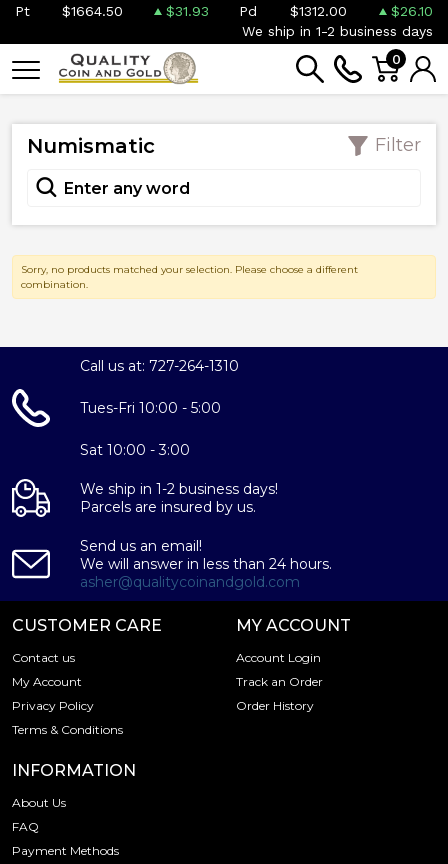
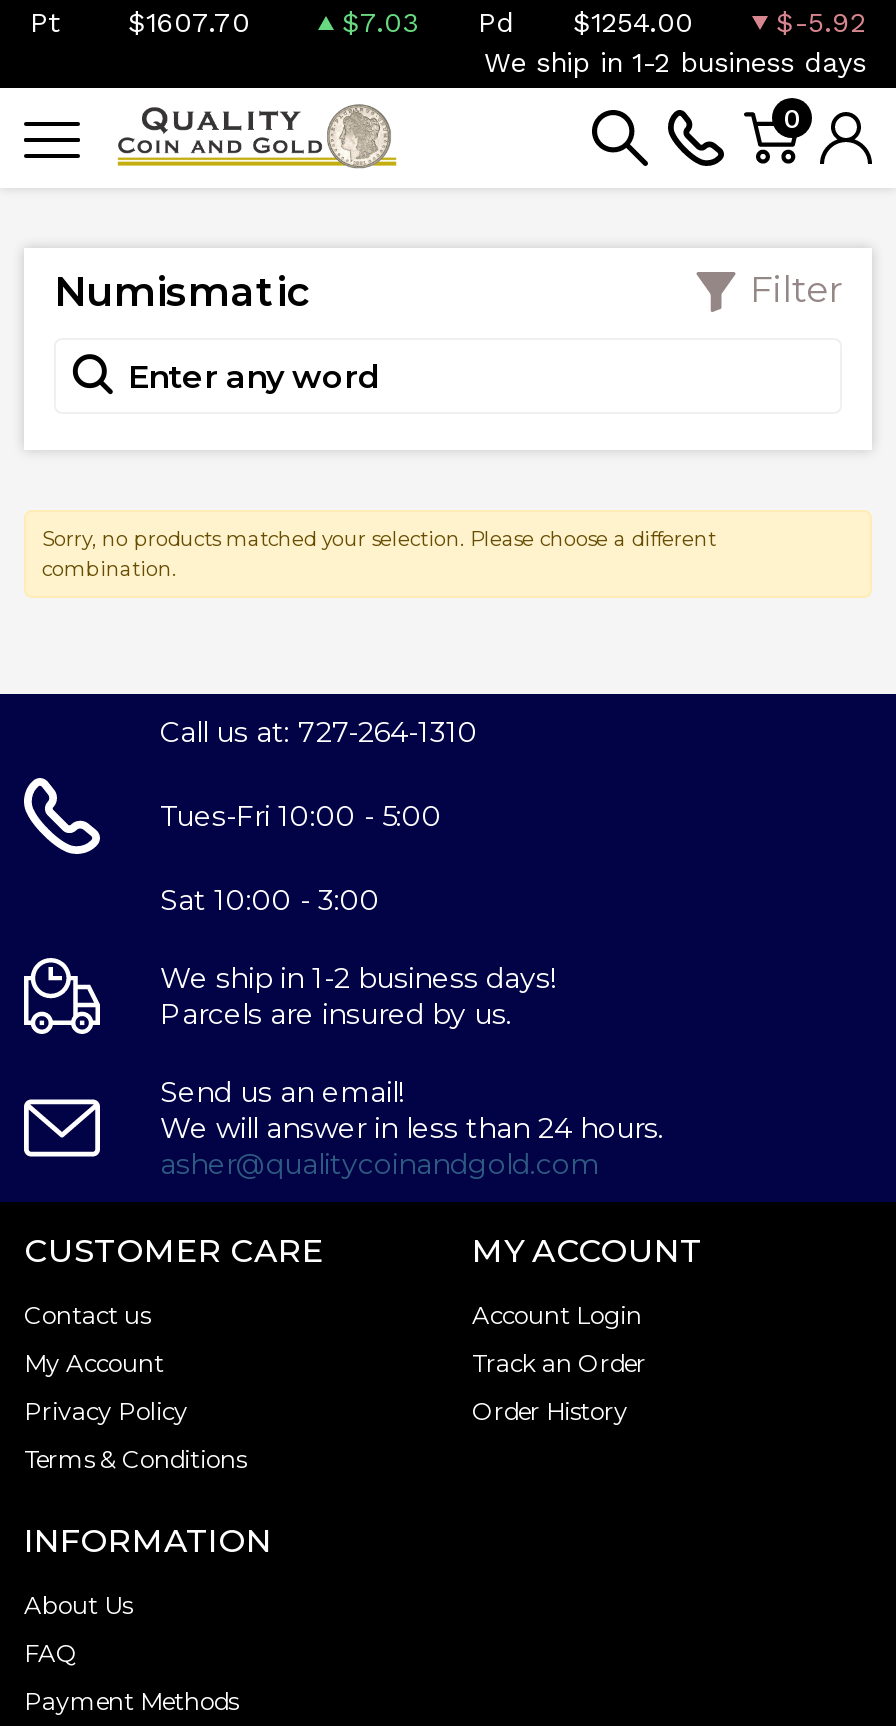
[61,3,122,19] $1664.50 -> [128,6,250,38] $1607.70
[166,3,209,19] $31.93 -> [342,6,418,38] $7.03
[289,3,346,19] $1312.00 -> [573,6,693,38] $1254.00
[391,3,433,19] $26.10 -> [776,6,866,38] $-5.92

